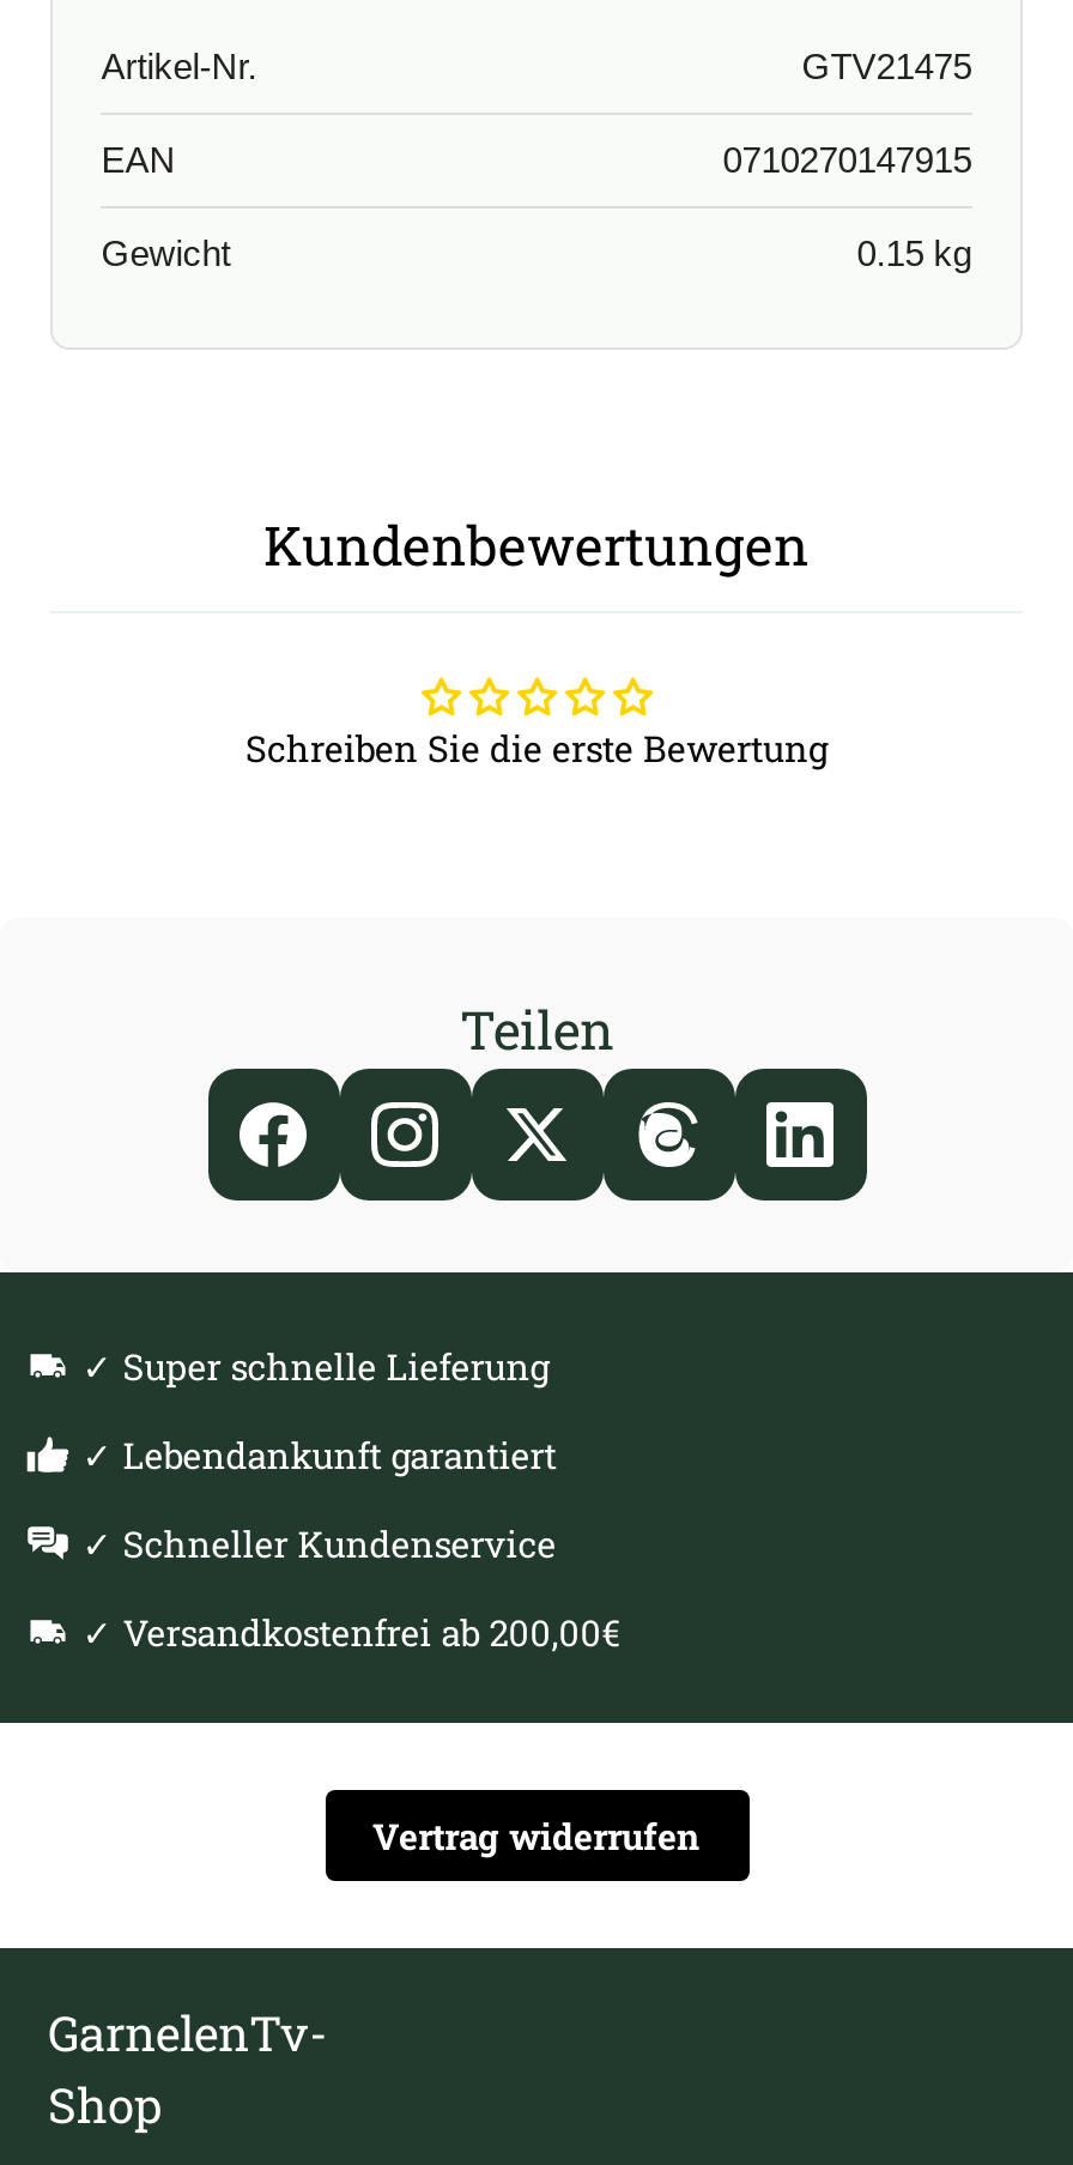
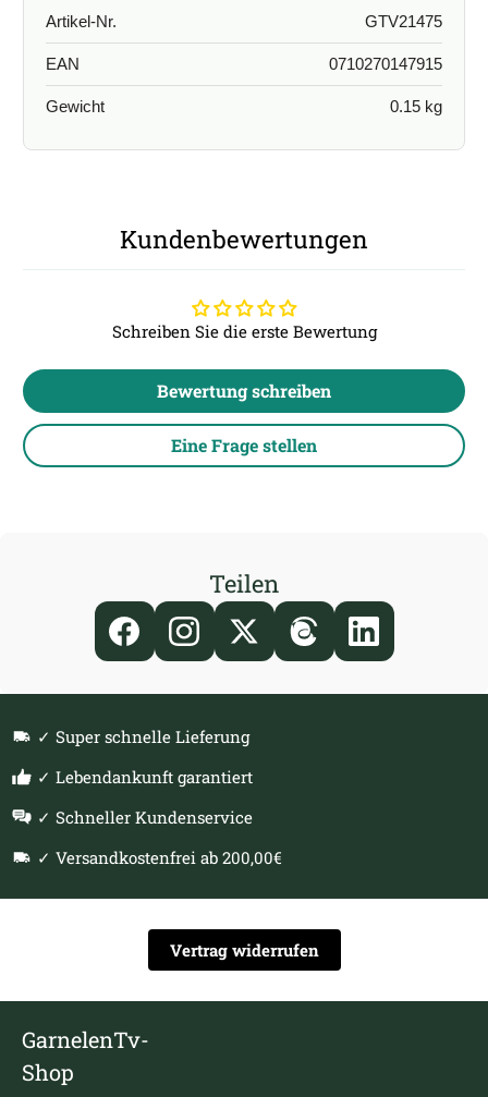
none -> [157,379,331,457] Bewertung schreiben | Eine Frage stellen

